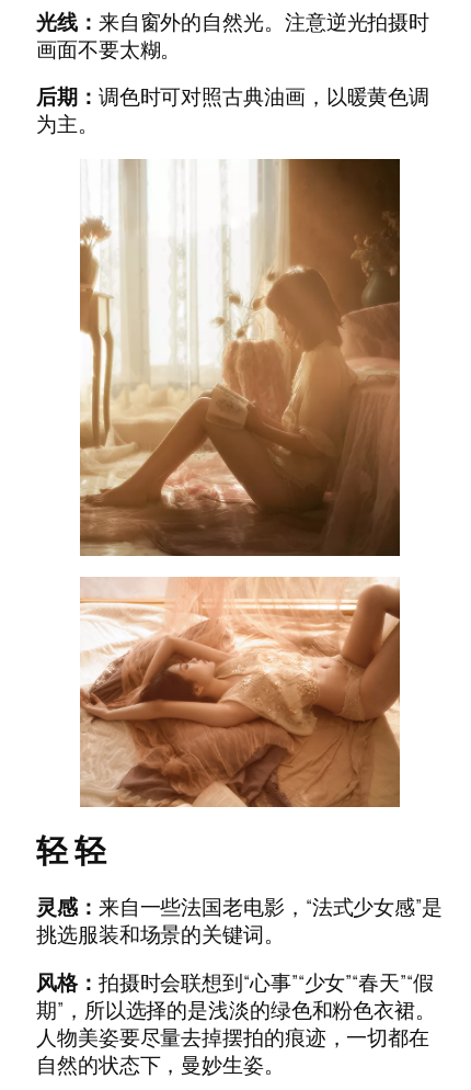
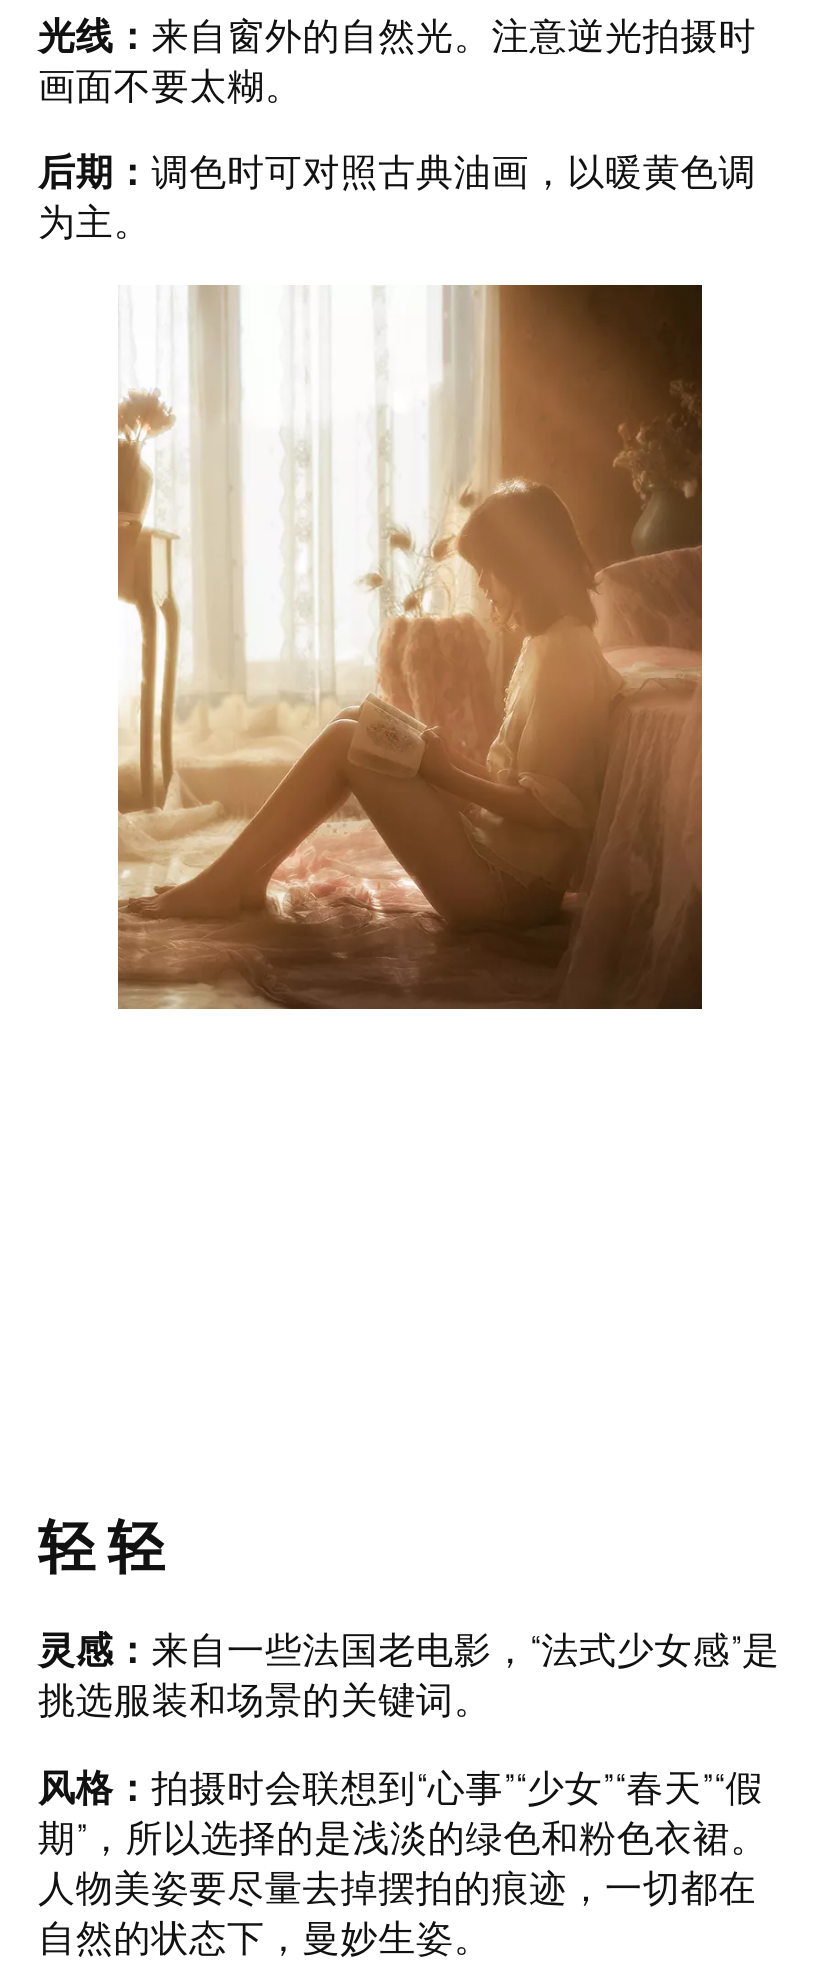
[79,576,401,808] [image] -> none

